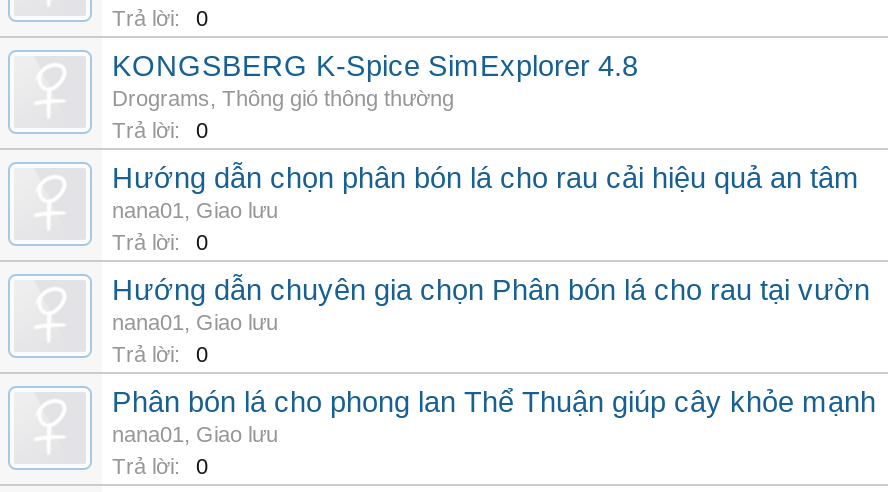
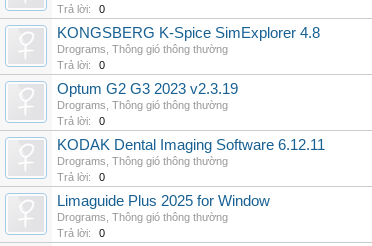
[112,162,860,222] Hướng dẫn chọn phân bón lá cho rau cải hiệu quả an tâm | nana01, Giao lưu -> [57,81,238,111] Optum G2 G3 2023 v2.3.19 | Drograms, Thông gió thông thường
[112,274,870,334] Hướng dẫn chuyên gia chọn Phân bón lá cho rau tại vườn | nana01, Giao lưu -> [57,137,325,167] KODAK Dental Imaging Software 6.12.11 | Drograms, Thông gió thông thường
[112,386,876,446] Phân bón lá cho phong lan Thể Thuận giúp cây khỏe mạnh | nana01, Giao lưu -> [57,193,270,223] Limaguide Plus 2025 for Window | Drograms, Thông gió thông thường

